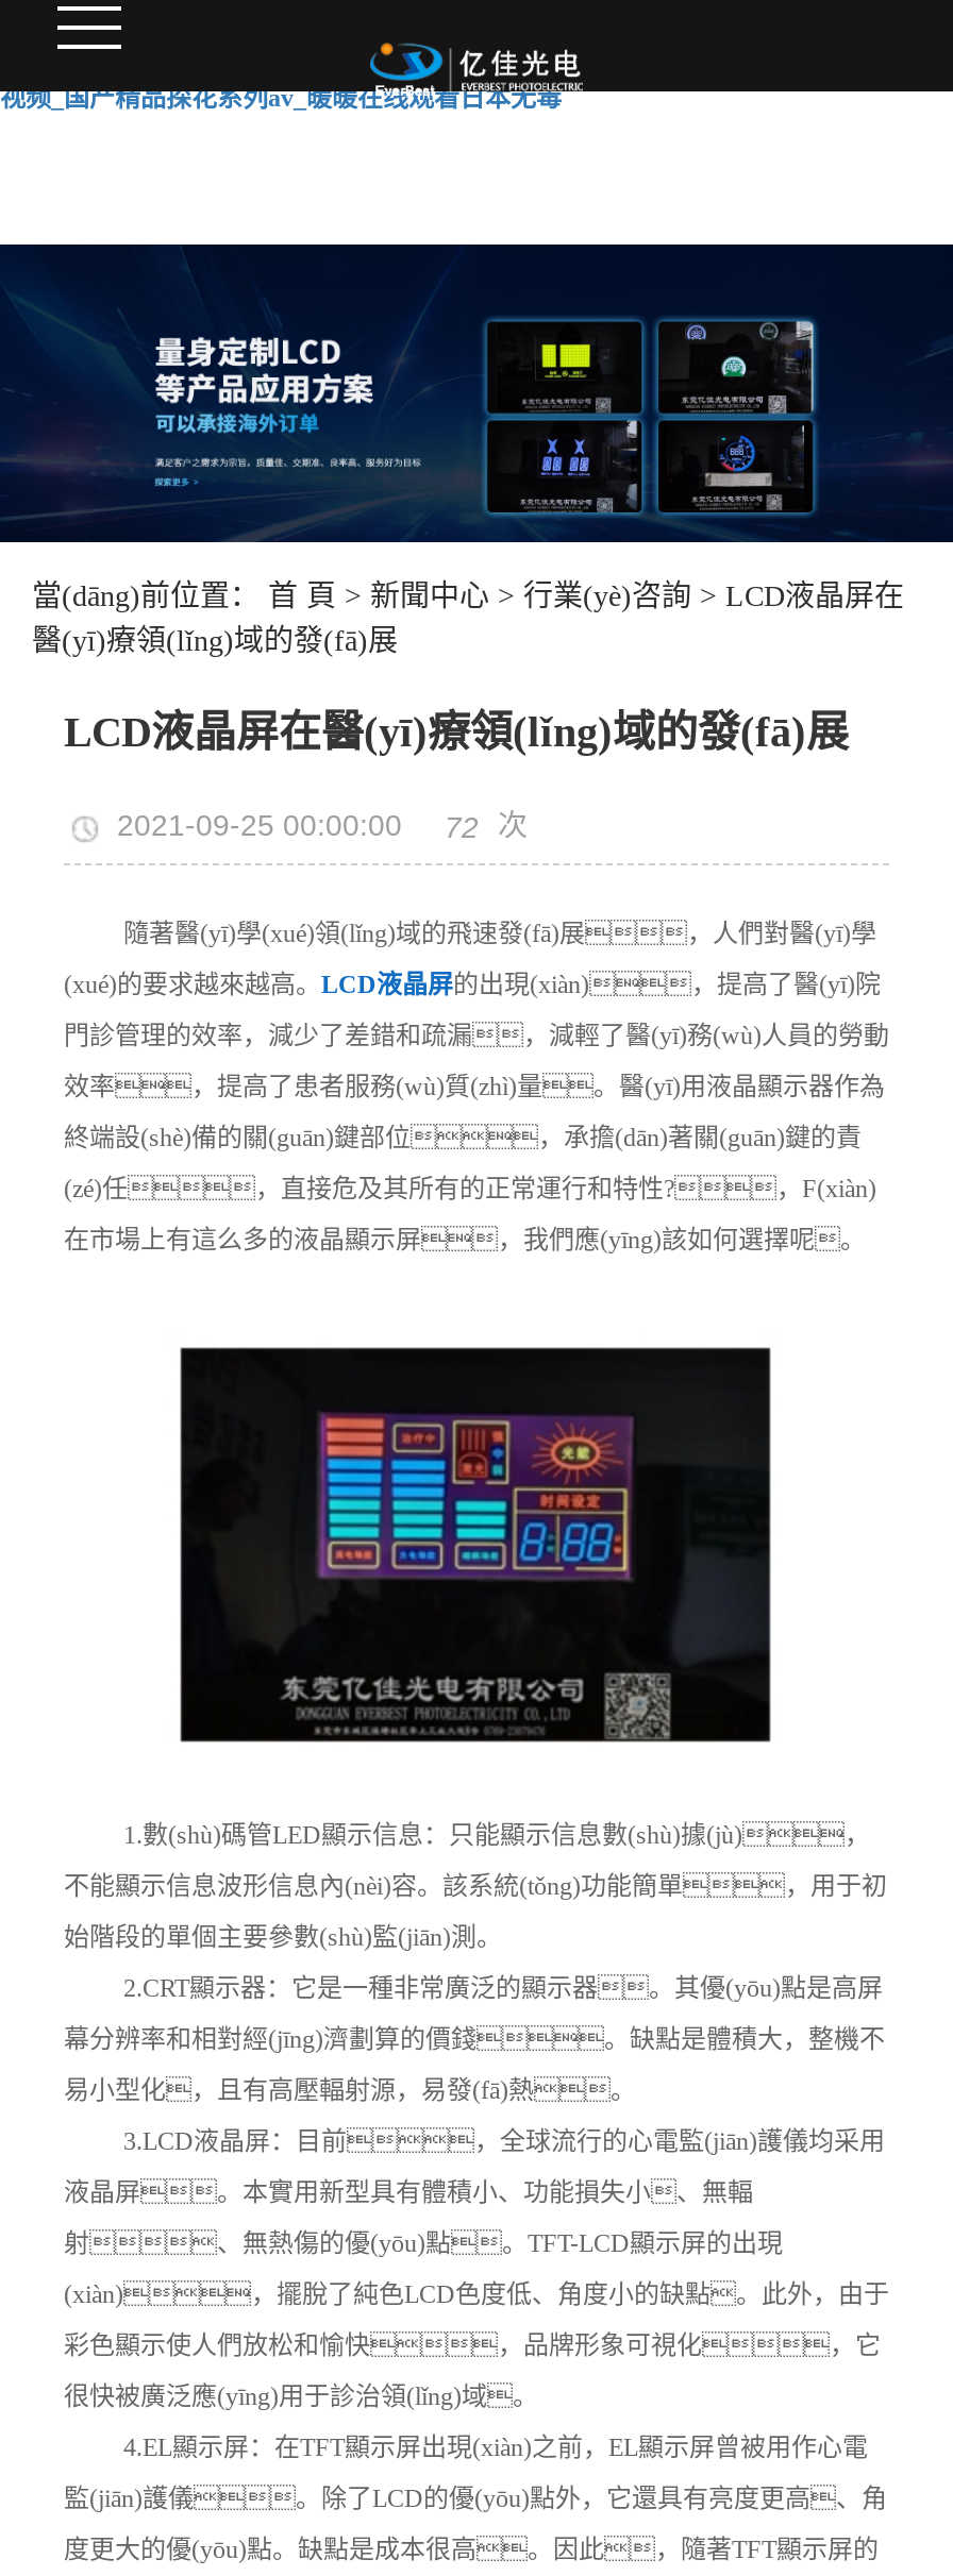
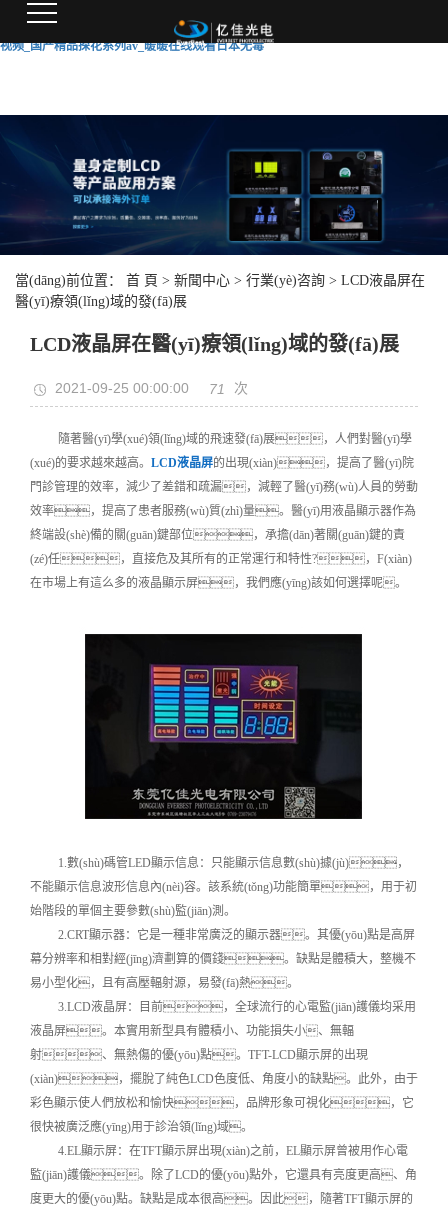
[117,808,528,843] 2021-09-25 00:00:00 72 次 -> [55,380,248,396] 2021-09-25 00:00:00 71 次

